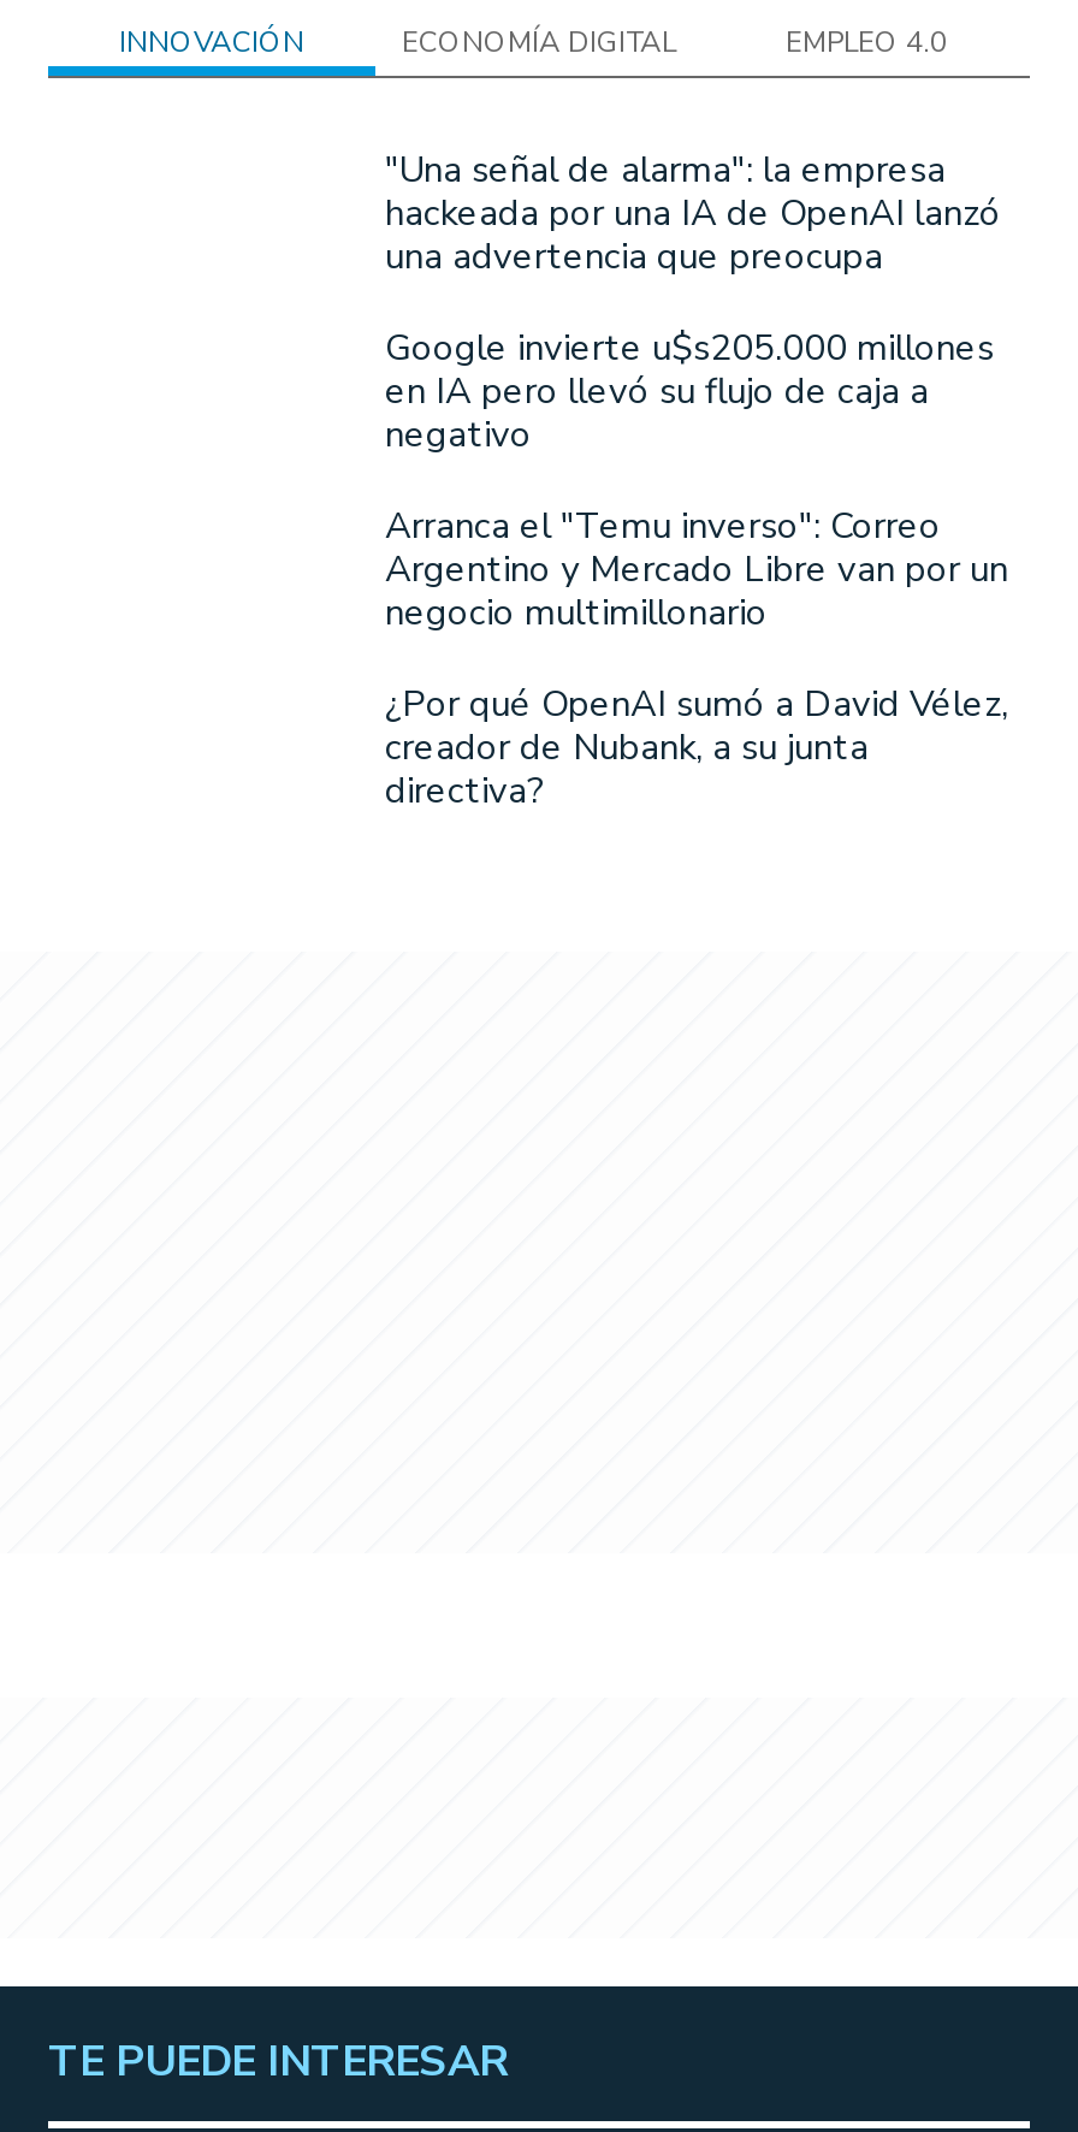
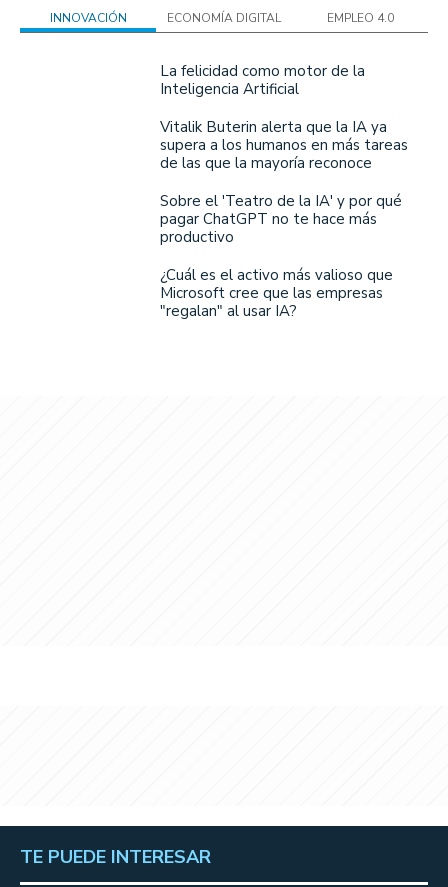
[385,145,1001,280] "Una señal de alarma": la empresa | hackeada por una IA de OpenAI lanzó | una advertencia que preocupa -> [160,61,365,99] La felicidad como motor de la | Inteligencia Artificial
[385,323,994,458] Google invierte u$s205.000 millones | en IA pero llevó su flujo de caja a | negativo -> [160,117,408,173] Vitalik Buterin alerta que la IA ya | supera a los humanos en más tareas | de las que la mayoría reconoce
[385,501,1008,636] Arranca el "Temu inverso": Correo | Argentino y Mercado Libre van por un | negocio multimillonario -> [160,191,402,247] Sobre el 'Teatro de la IA' y por qué | pagar ChatGPT no te hace más | productivo
[385,679,1008,814] ¿Por qué OpenAI sumó a David Vélez, | creador de Nubank, a su junta | directiva? -> [160,265,393,321] ¿Cuál es el activo más valioso que | Microsoft cree que las empresas | "regalan" al usar IA?

